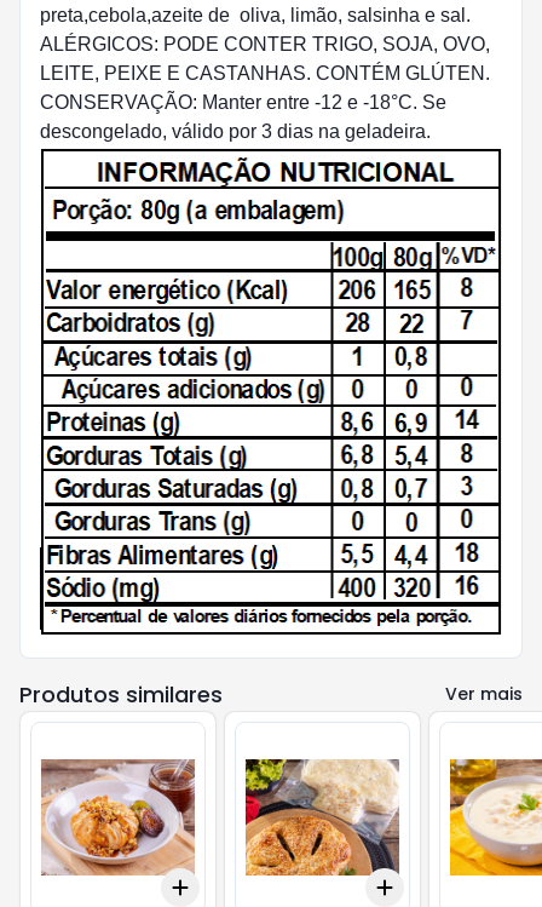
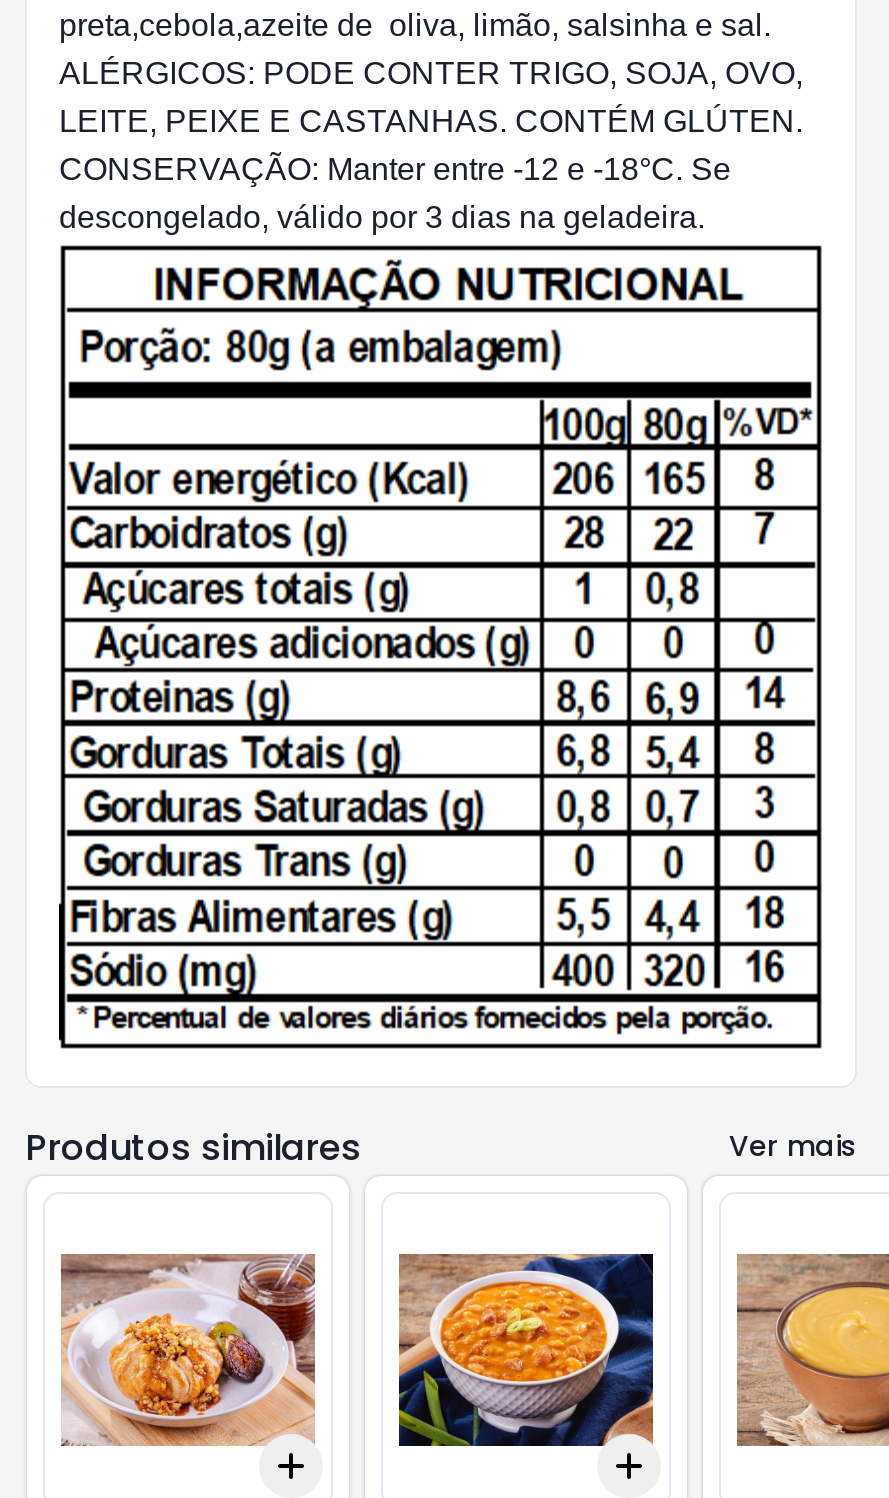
[244,758,400,877] [image] -> [397,1252,655,1448] [image]
[449,758,538,877] [image] -> [735,1252,883,1448] [image]

